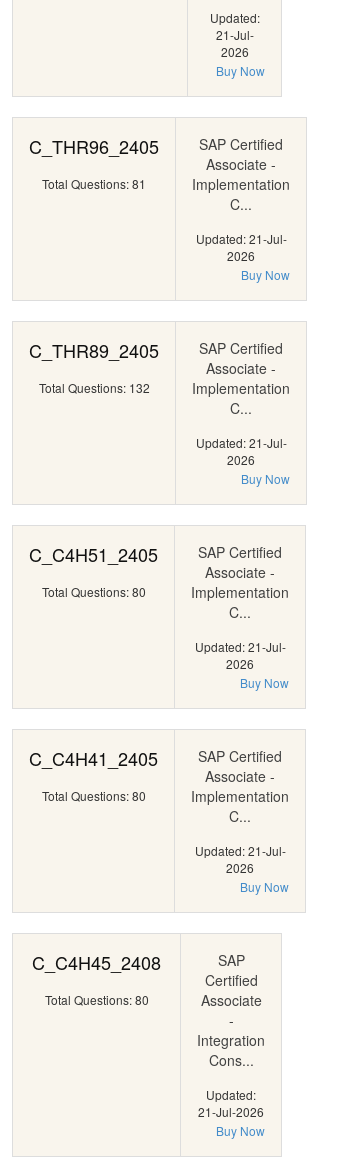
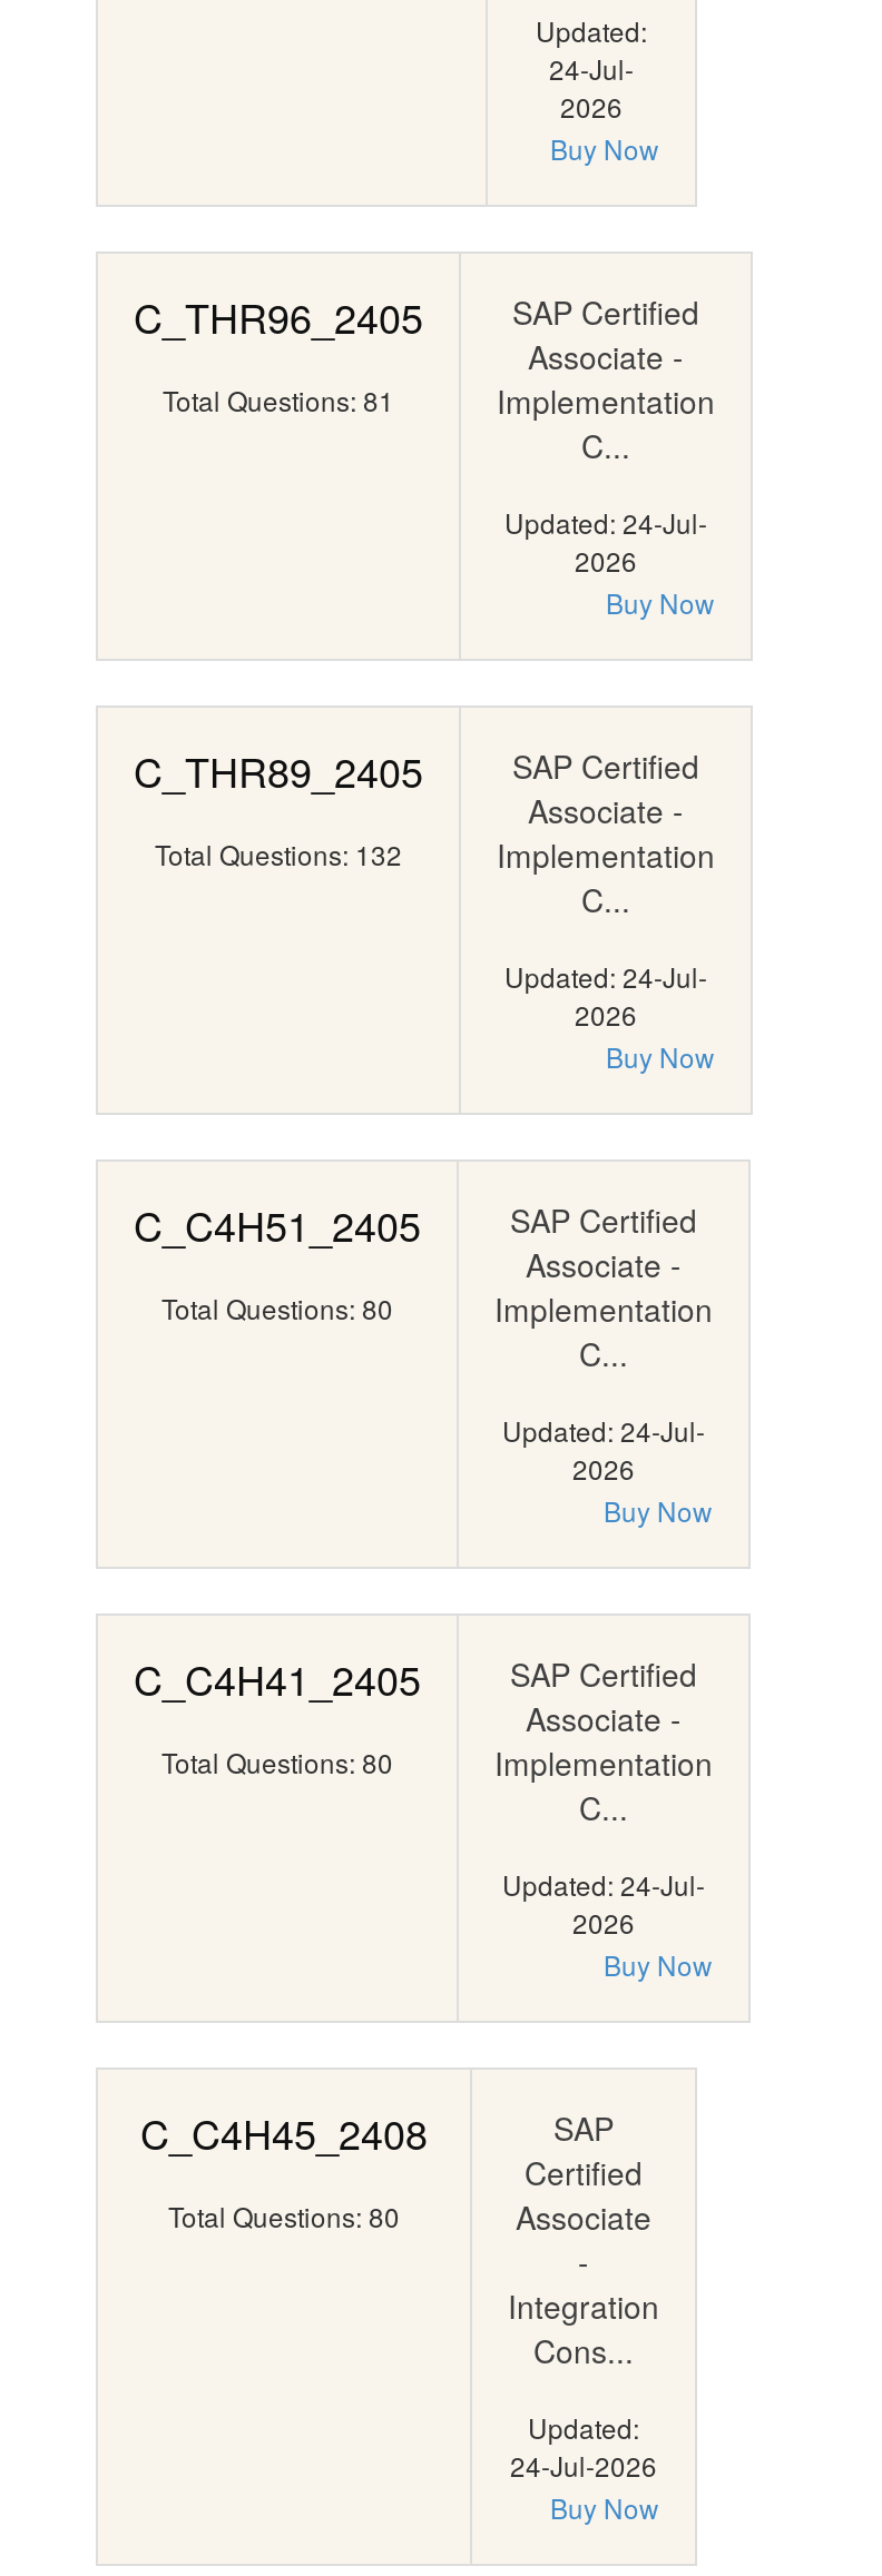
[215,26,253,43] 21-Jul- -> [549,49,634,87] 24-Jul-
[195,230,286,247] Updated: 21-Jul- -> [504,503,707,541] Updated: 24-Jul-
[195,434,286,451] Updated: 21-Jul- -> [504,957,707,995] Updated: 24-Jul-
[194,638,285,655] Updated: 21-Jul- -> [502,1411,705,1449] Updated: 24-Jul-
[194,842,285,859] Updated: 21-Jul- -> [502,1865,705,1903] Updated: 24-Jul-
[198,1103,264,1120] 21-Jul-2026 -> [510,2446,657,2484] 24-Jul-2026

